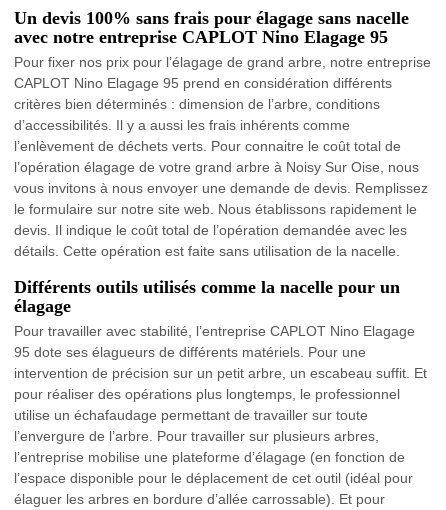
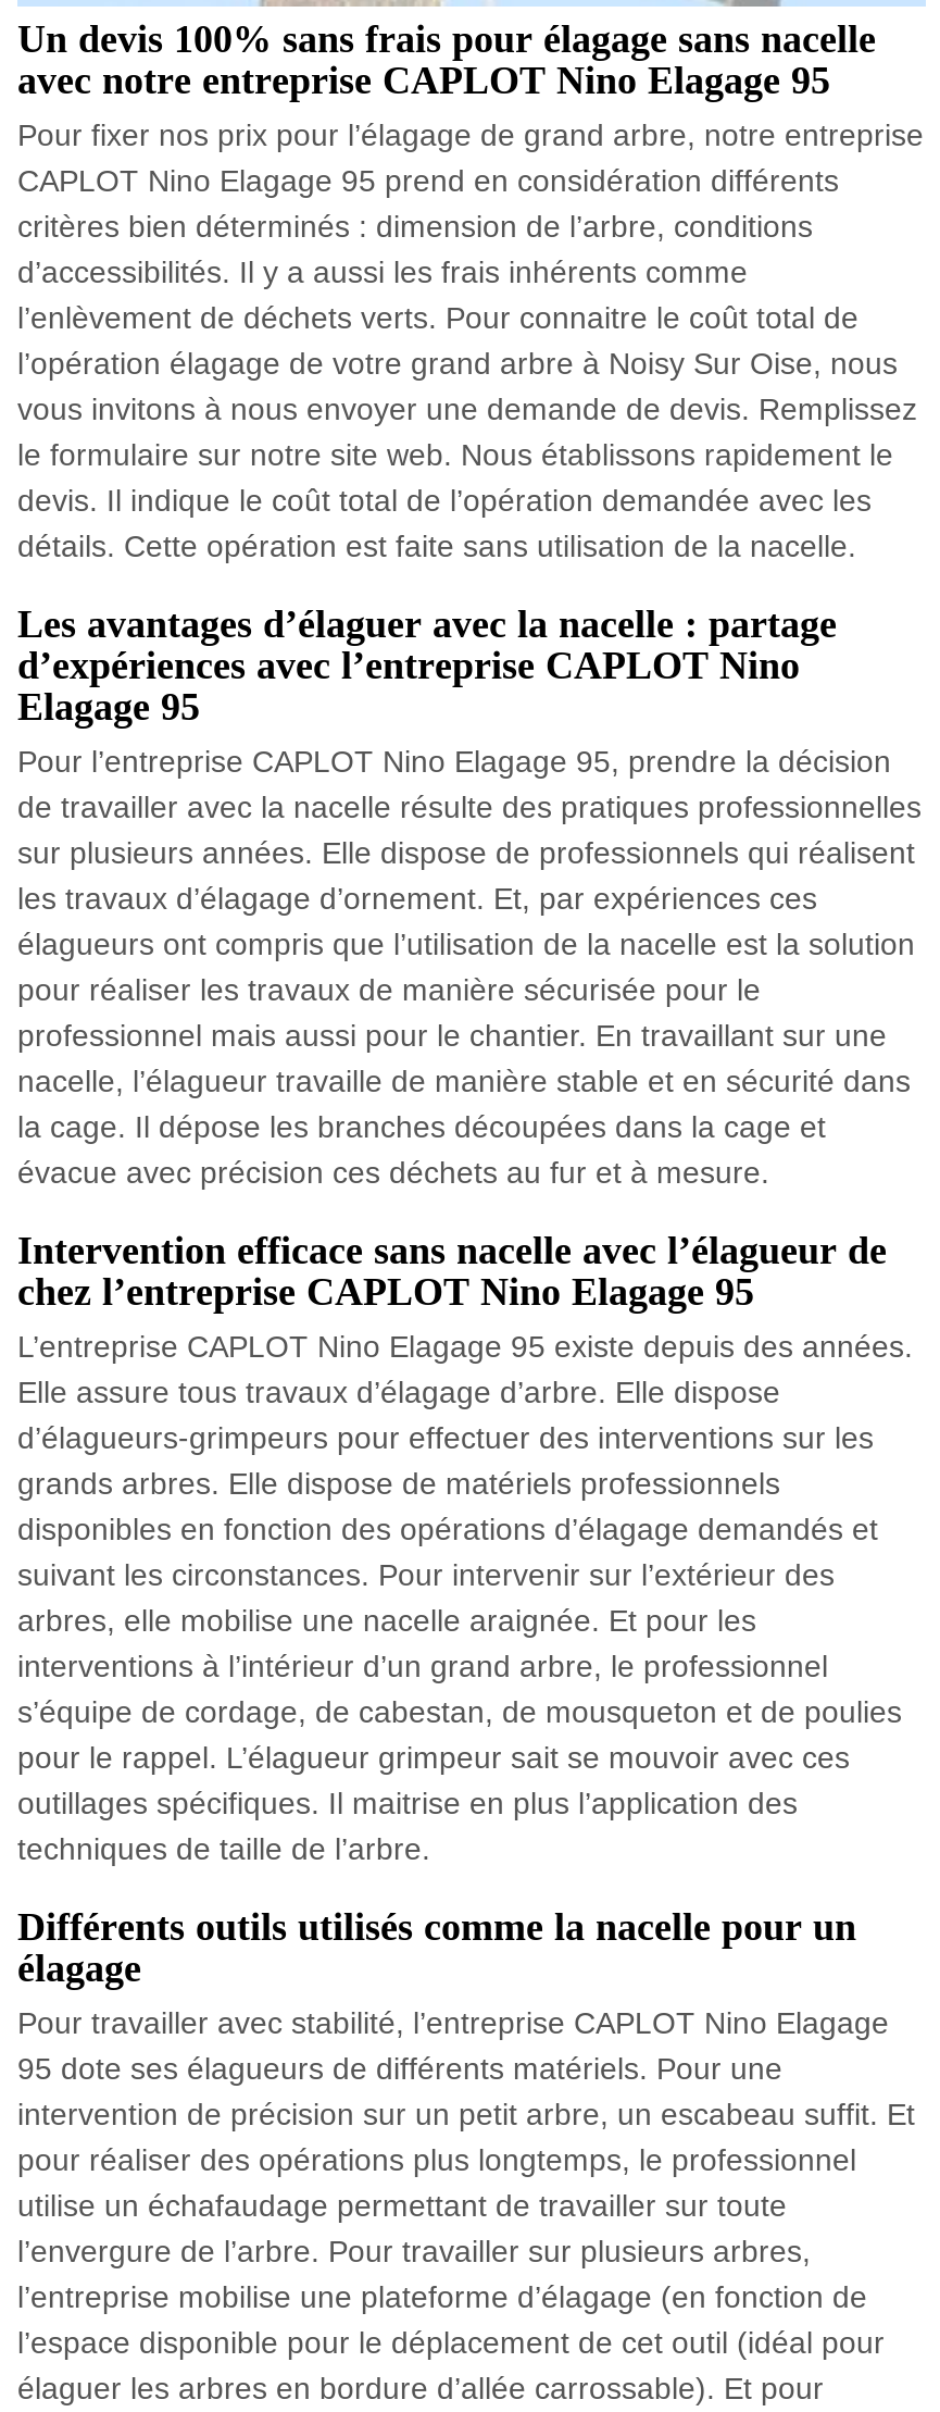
none -> [17,602,922,1865] Les avantages d’élaguer avec la nacelle : partage | d’expériences avec l’entreprise CAPLOT Nino | Elagage 95 | Pour l’entreprise CAPLOT Nino Elagage 95, prendre la décision | de travailler avec la nacelle résulte des pratiques professionnelles | sur plusieurs années. Elle dispose de professionnels qui réalisent | les travaux d’élagage d’ornement. Et, par expériences ces | élagueurs ont compris que l’utilisation de la nacelle est la solution | pour réaliser les travaux de manière sécurisée pour le | professionnel mais aussi pour le chantier. En travaillant sur une | nacelle, l’élagueur travaille de manière stable et en sécurité dans | la cage. Il dépose les branches découpées dans la cage et | évacue avec précision ces déchets au fur et à mesure. | Intervention efficace sans nacelle avec l’élagueur de | chez l’entreprise CAPLOT Nino Elagage 95 | L’entreprise CAPLOT Nino Elagage 95 existe depuis des années. | Elle assure tous travaux d’élagage d’arbre. Elle dispose | d’élagueurs-grimpeurs pour effectuer des interventions sur les | grands arbres. Elle dispose de matériels professionnels | disponibles en fonction des opérations d’élagage demandés et | suivant les circonstances. Pour intervenir sur l’extérieur des | arbres, elle mobilise une nacelle araignée. Et pour les | interventions à l’intérieur d’un grand arbre, le professionnel | s’équipe de cordage, de cabestan, de mousqueton et de poulies | pour le rappel. L’élagueur grimpeur sait se mouvoir avec ces | outillages spécifiques. Il maitrise en plus l’application des | techniques de taille de l’arbre.

